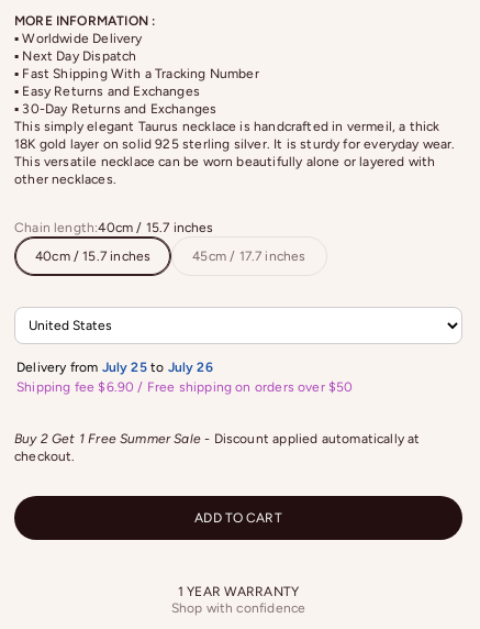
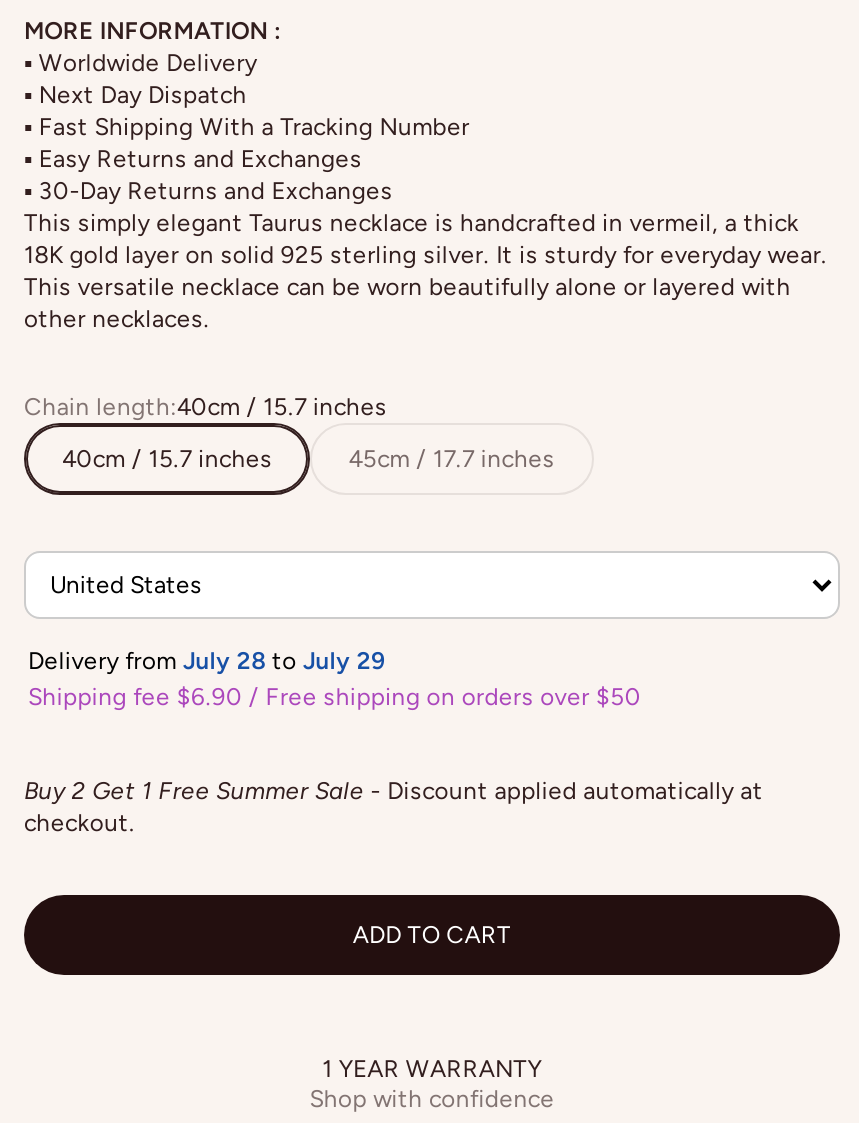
[16,359,213,375] Delivery from July 25 to July 26 -> [28,647,386,675] Delivery from July 28 to July 29

